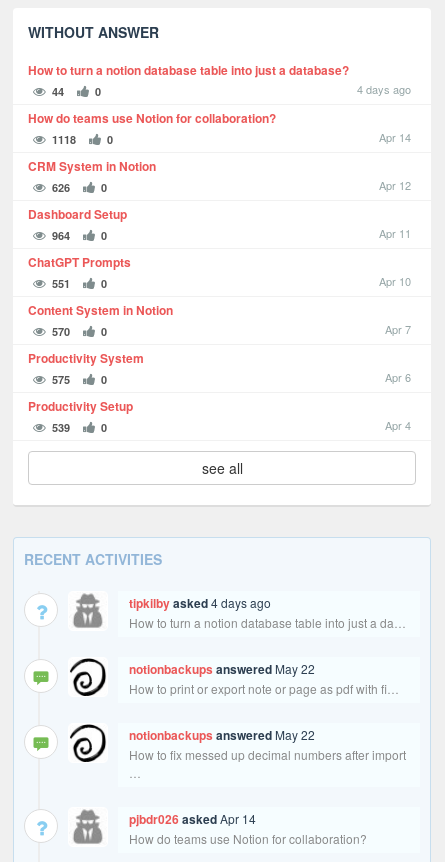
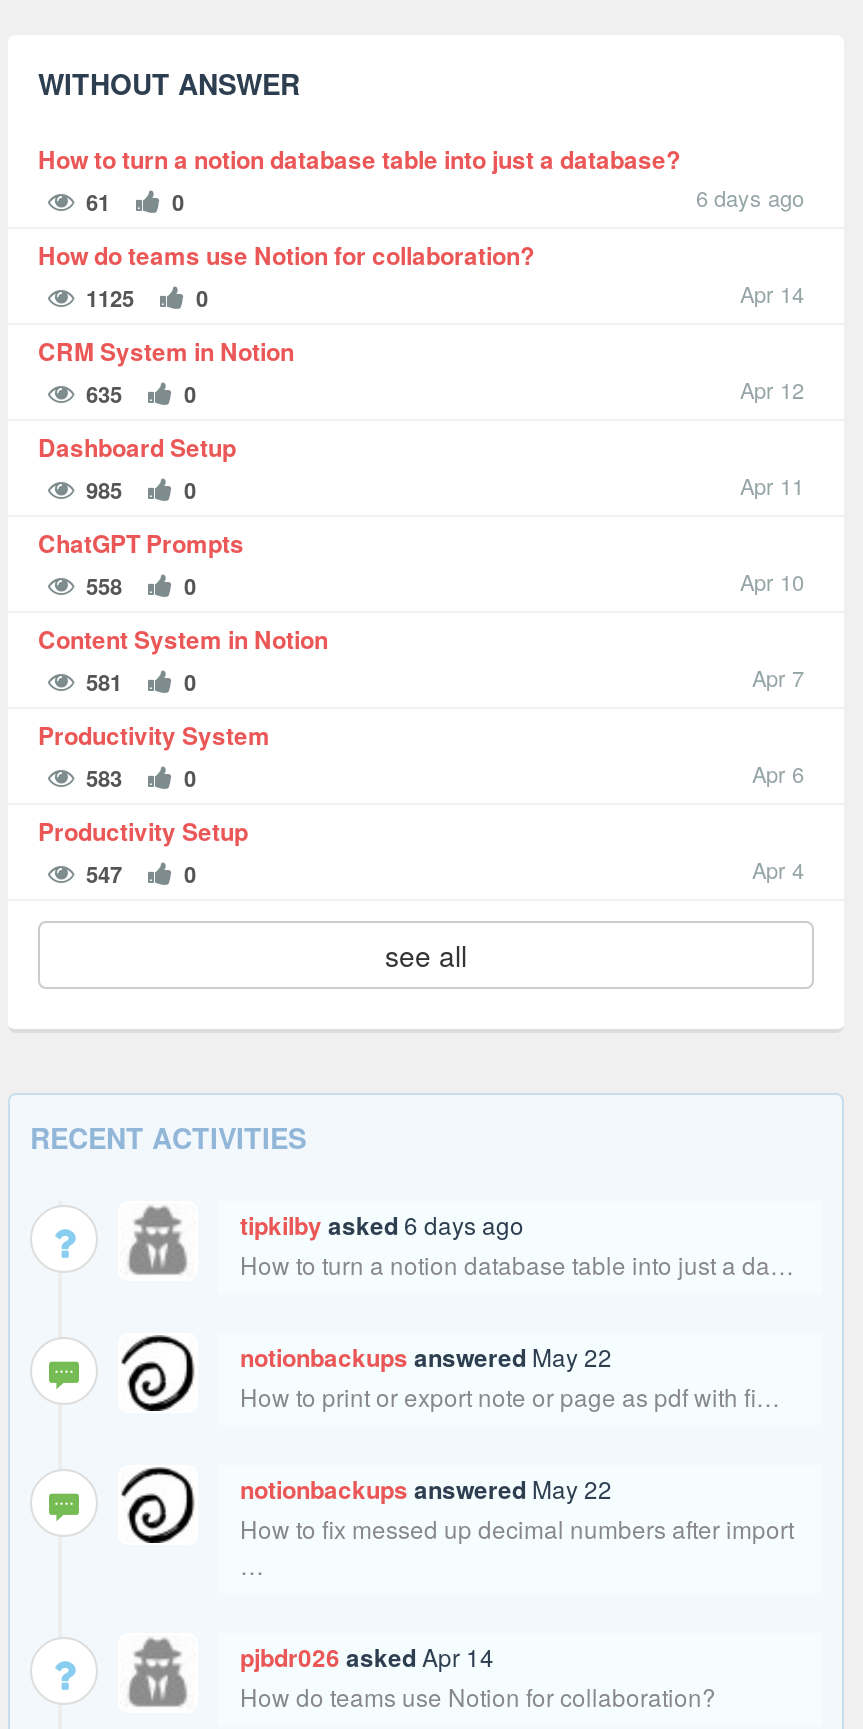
[52,84,64,99] 44 -> [86,186,110,216] 61
[357,81,411,97] 4 days ago -> [696,180,804,212] 6 days ago
[52,132,76,147] 1118 -> [86,282,134,312] 1125
[52,180,70,195] 626 -> [86,378,122,408] 635
[52,228,70,243] 964 -> [86,474,122,504] 985
[52,276,70,291] 551 -> [86,570,122,600] 558
[52,324,70,339] 570 -> [86,666,122,696] 581
[52,372,70,387] 575 -> [86,762,122,792] 583
[52,420,70,435] 539 -> [86,858,122,888] 547
[129,594,271,612] tipkilby asked 4 days ago -> [240,1206,524,1242] tipkilby asked 6 days ago

